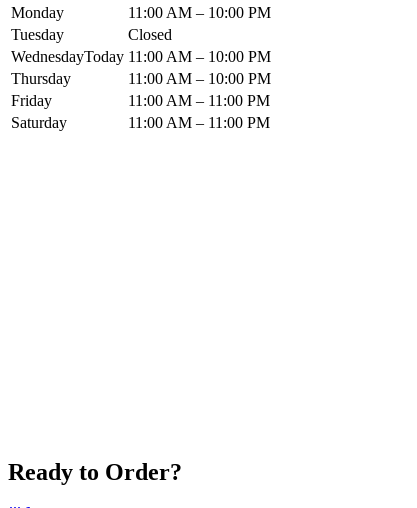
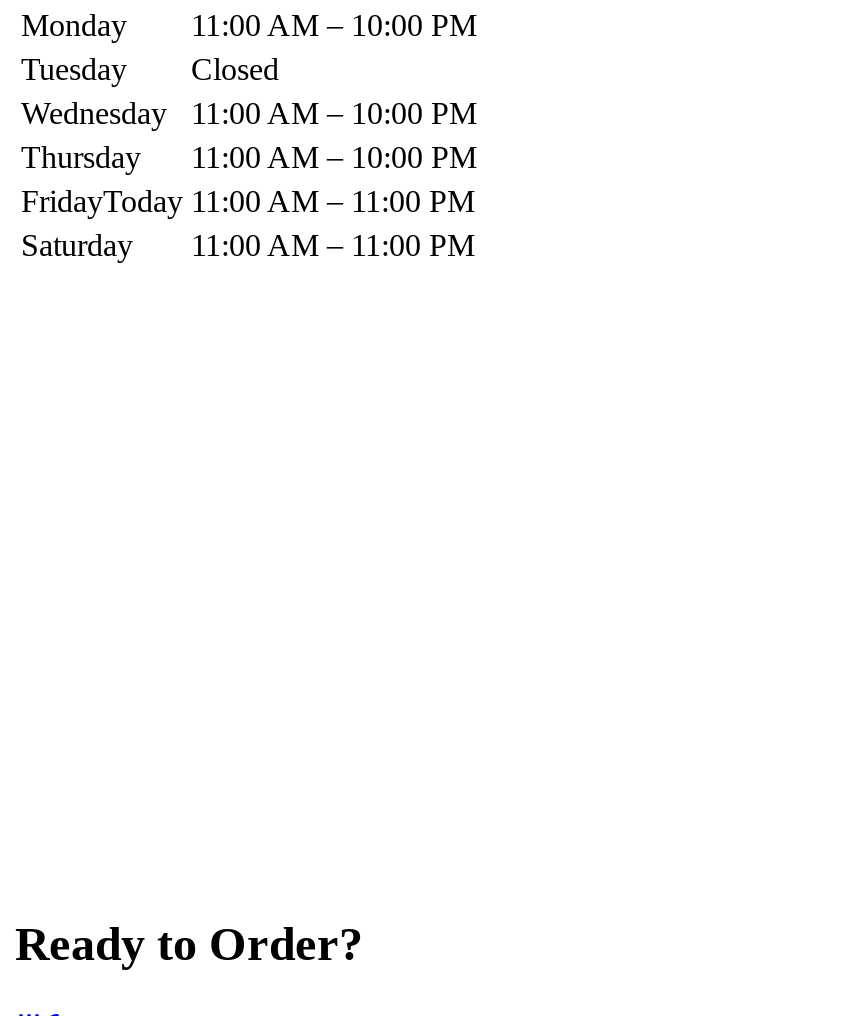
[11,48,271,65] WednesdayToday 11:00 AM – 10:00 PM -> [21,97,477,131] Wednesday | 11:00 AM – 10:00 PM
[11,92,270,109] Friday | 11:00 AM – 11:00 PM -> [21,185,475,219] FridayToday 11:00 AM – 11:00 PM

